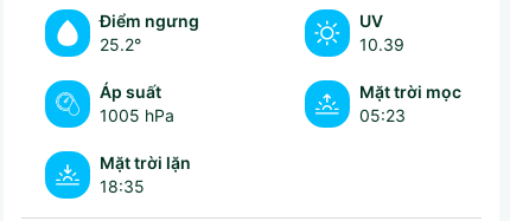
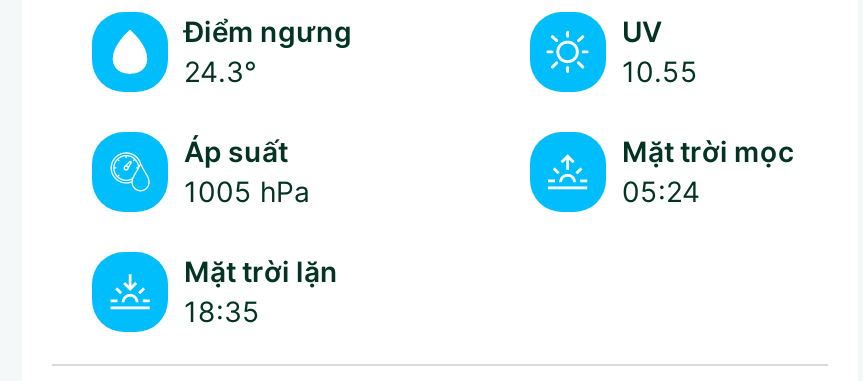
[100,34,141,54] 25.2° -> [184,54,256,88] 24.3°
[359,34,404,54] 10.39 -> [622,54,698,88] 10.55
[359,105,406,125] 05:23 -> [622,174,700,208] 05:24

